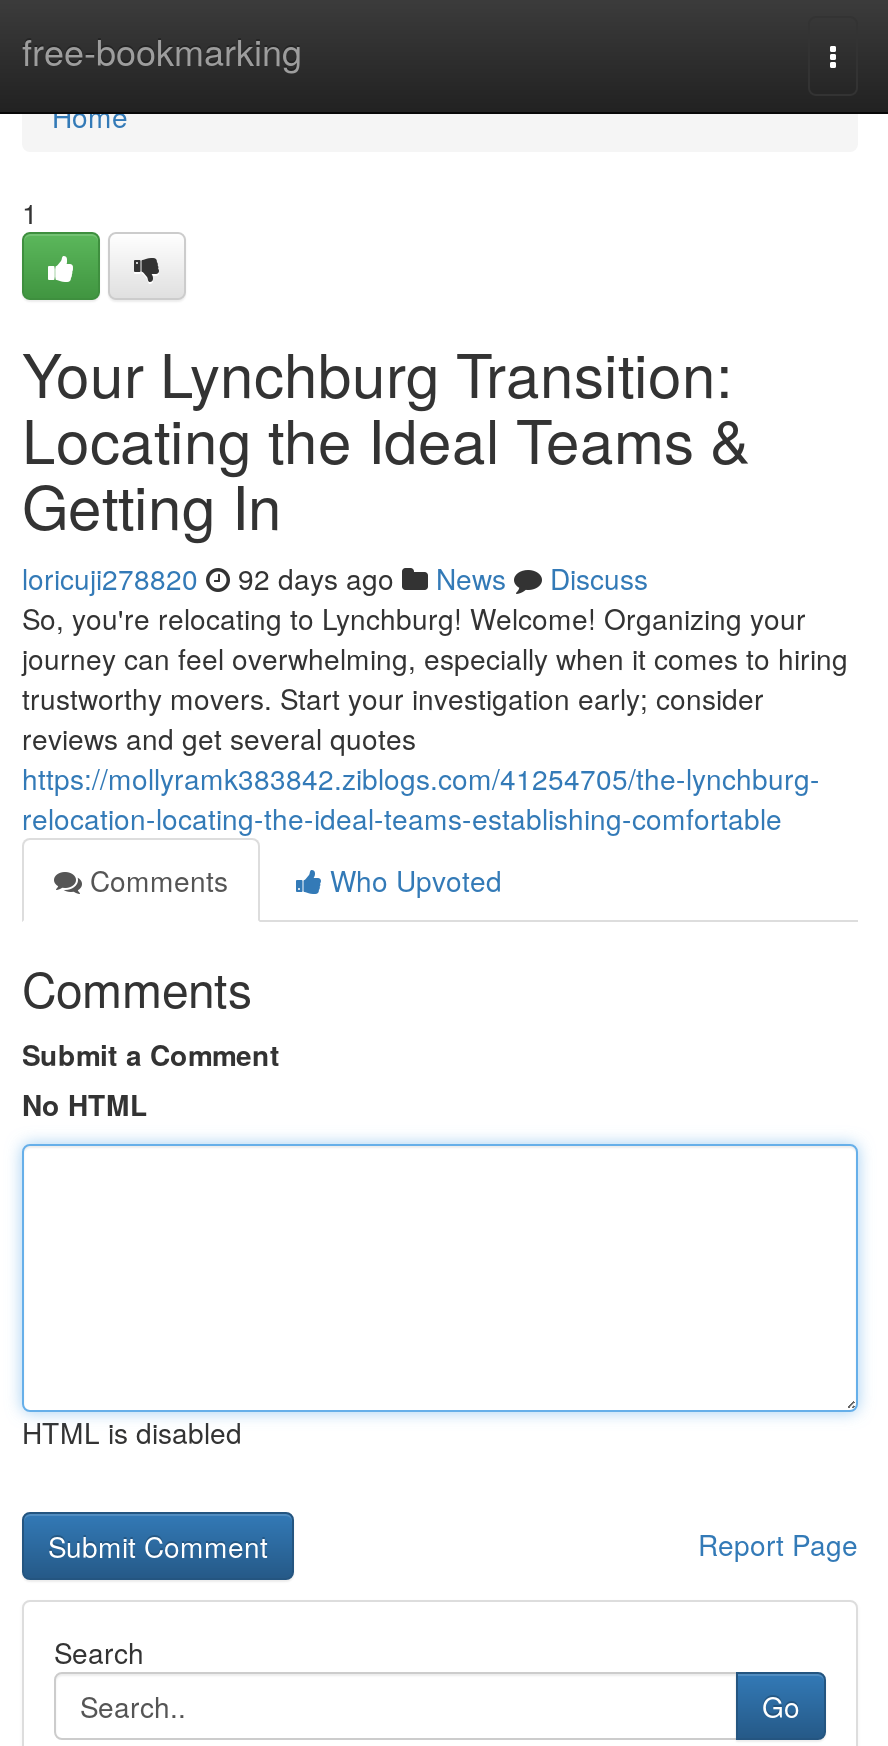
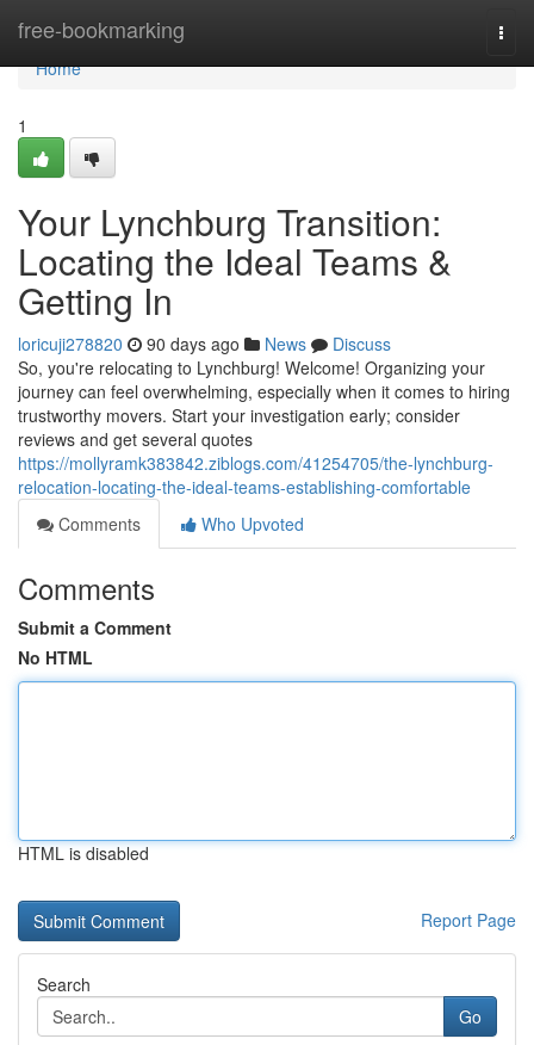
[22,558,648,598] loricuji278820 92 days ago News Discuss -> [18,332,391,355] loricuji278820 90 days ago News Discuss

